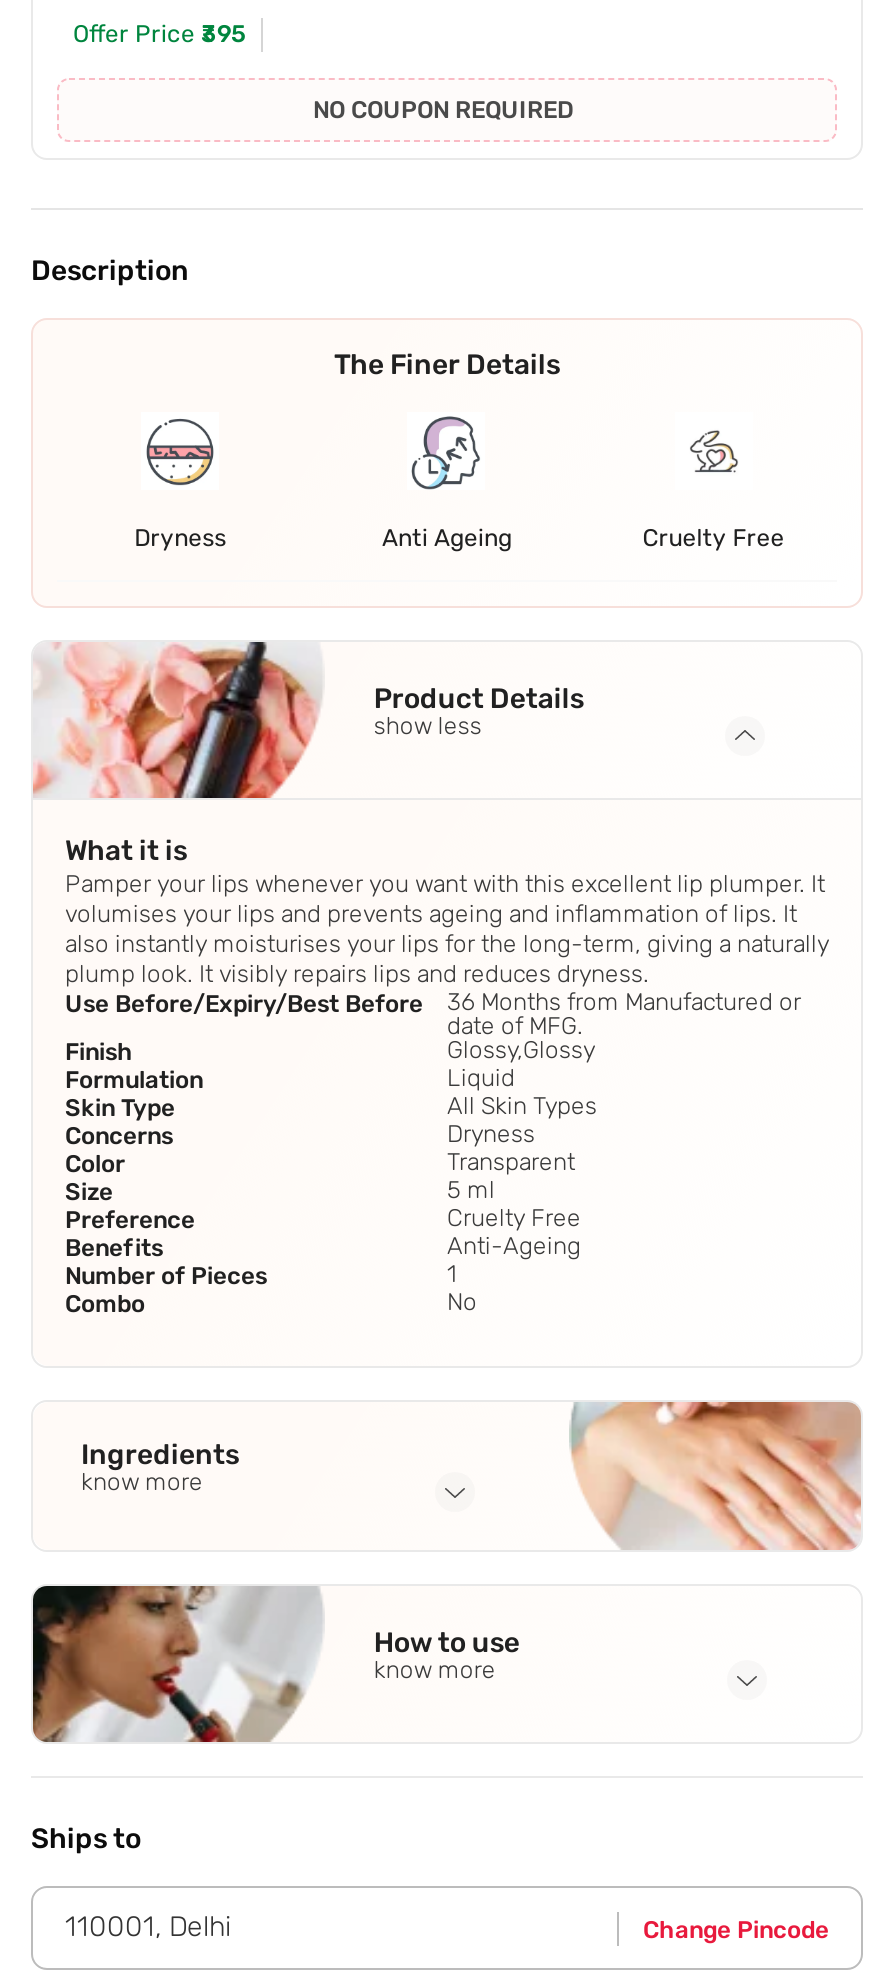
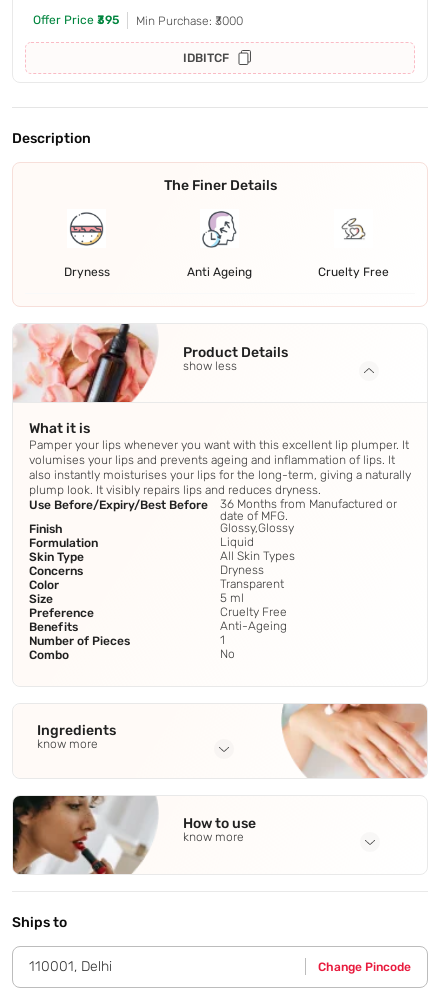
[313,97,573,125] NO COUPON REQUIRED -> [136,14,243,65] Min Purchase: ₹3000 | IDBITCF

